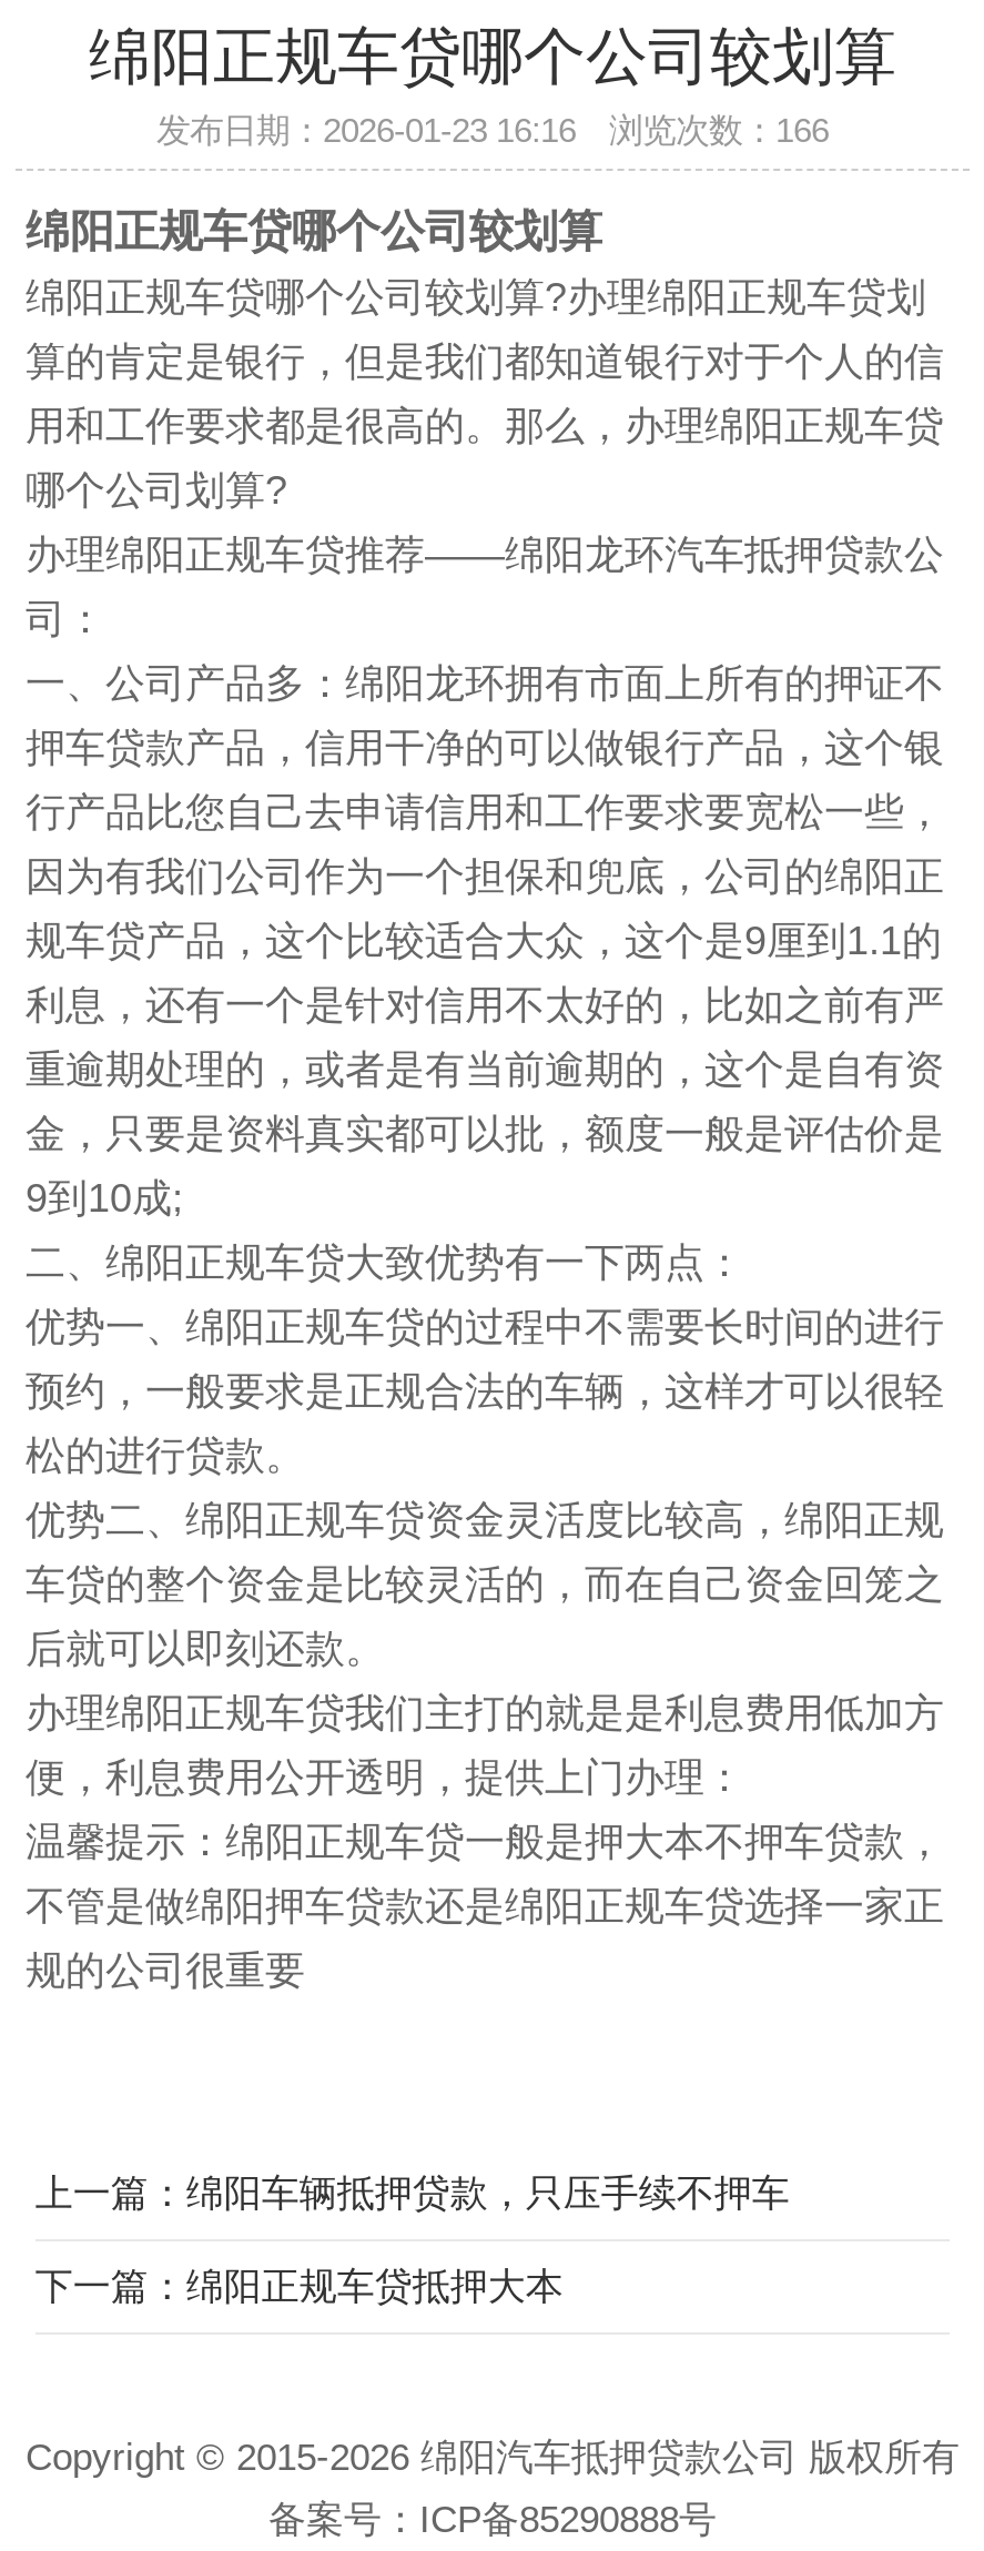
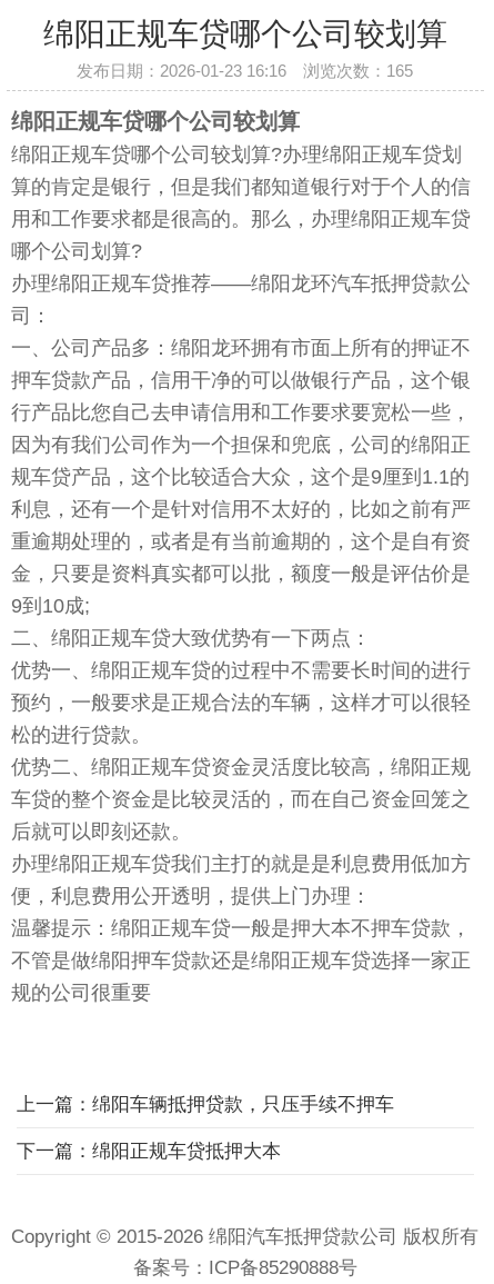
[156,111,829,149] 发布日期：2026-01-23 16:16 浏览次数：166 -> [77,61,414,80] 发布日期：2026-01-23 16:16 浏览次数：165

